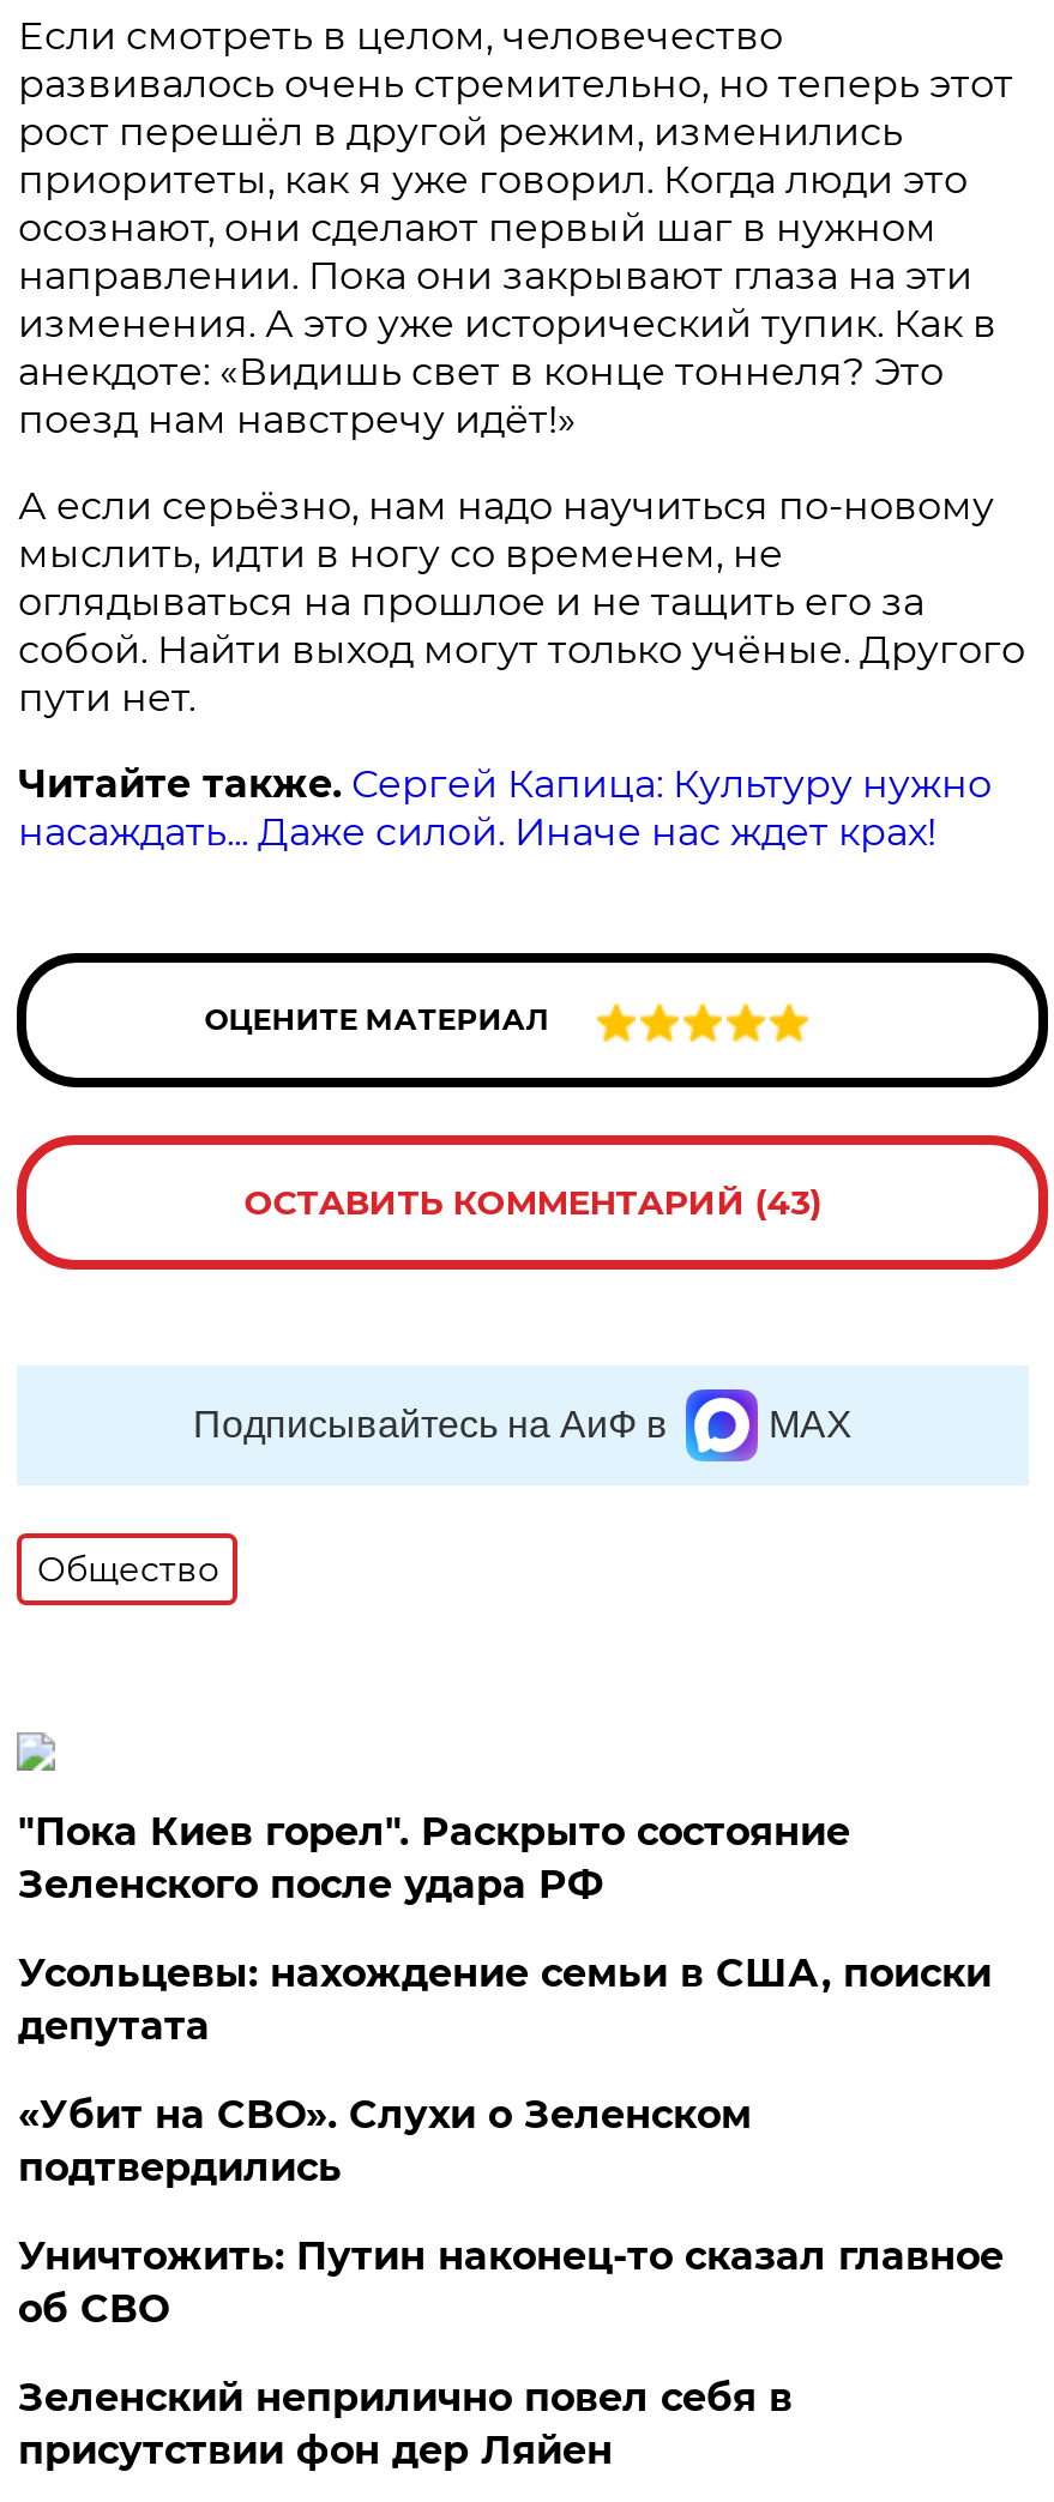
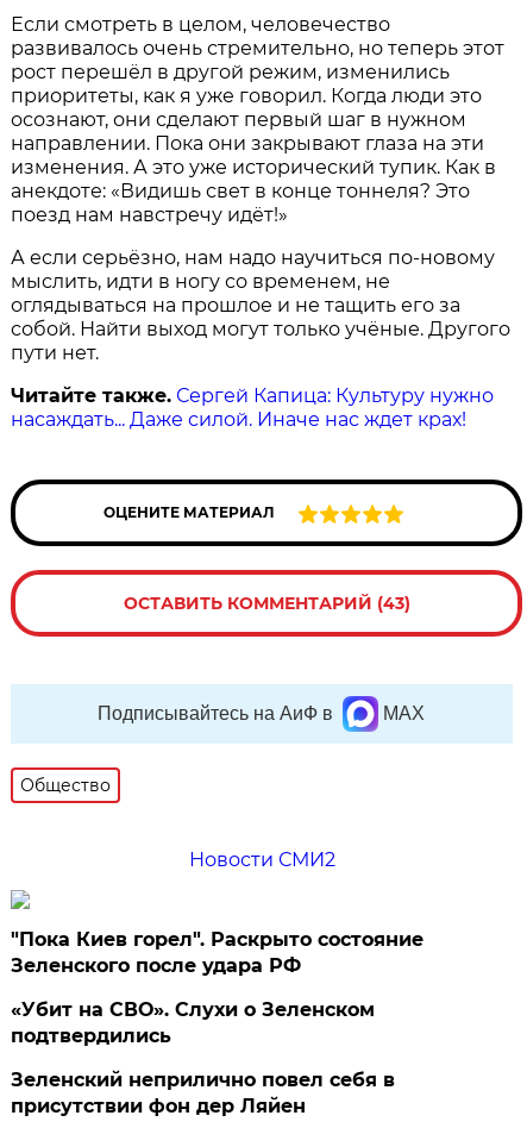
none -> [189,848,335,871] Новости СМИ2
moved [18,1809,850,1907] -> [11,928,424,977]: "Пока Киев горел". Раскрыто состояние | Зеленского после удара РФ
[18,1950,991,2048] Усольцевы: нахождение семьи в США, поиски | депутата -> none
[18,2233,1003,2331] Уничтожить: Путин наконец-то сказал главное | об СВО -> none

